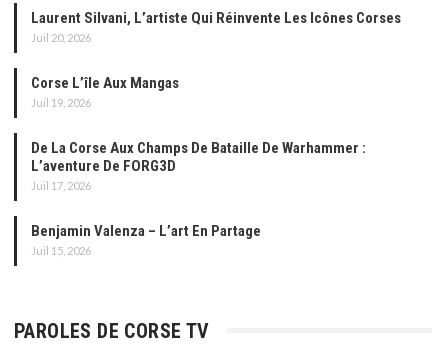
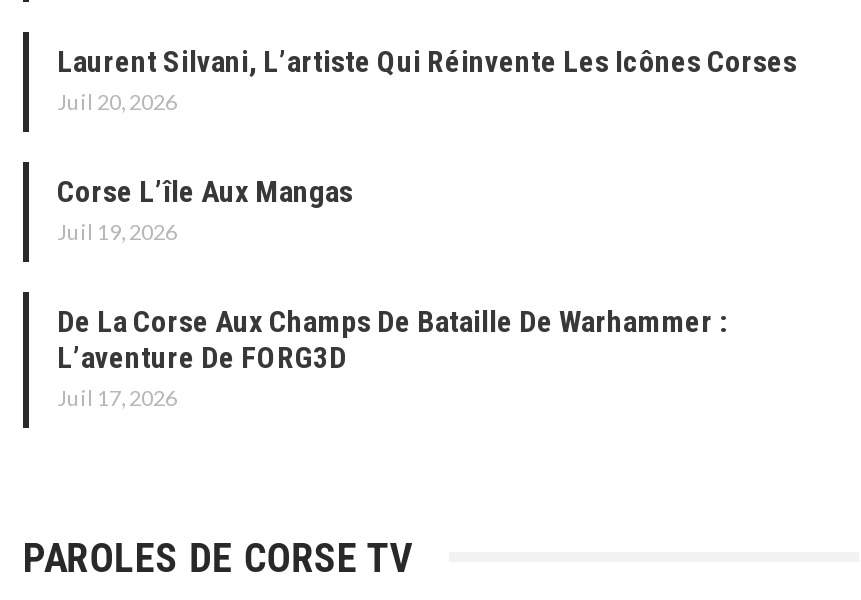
[31,222,261,257] Benjamin Valenza – L’art En Partage | Juil 15, 2026 -> none

